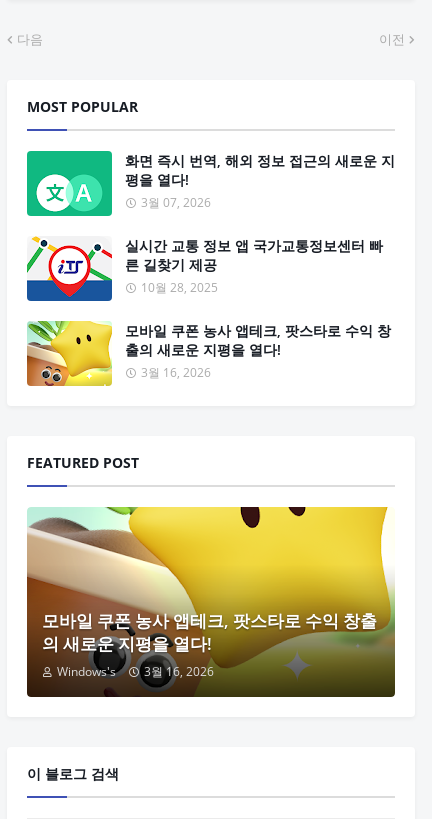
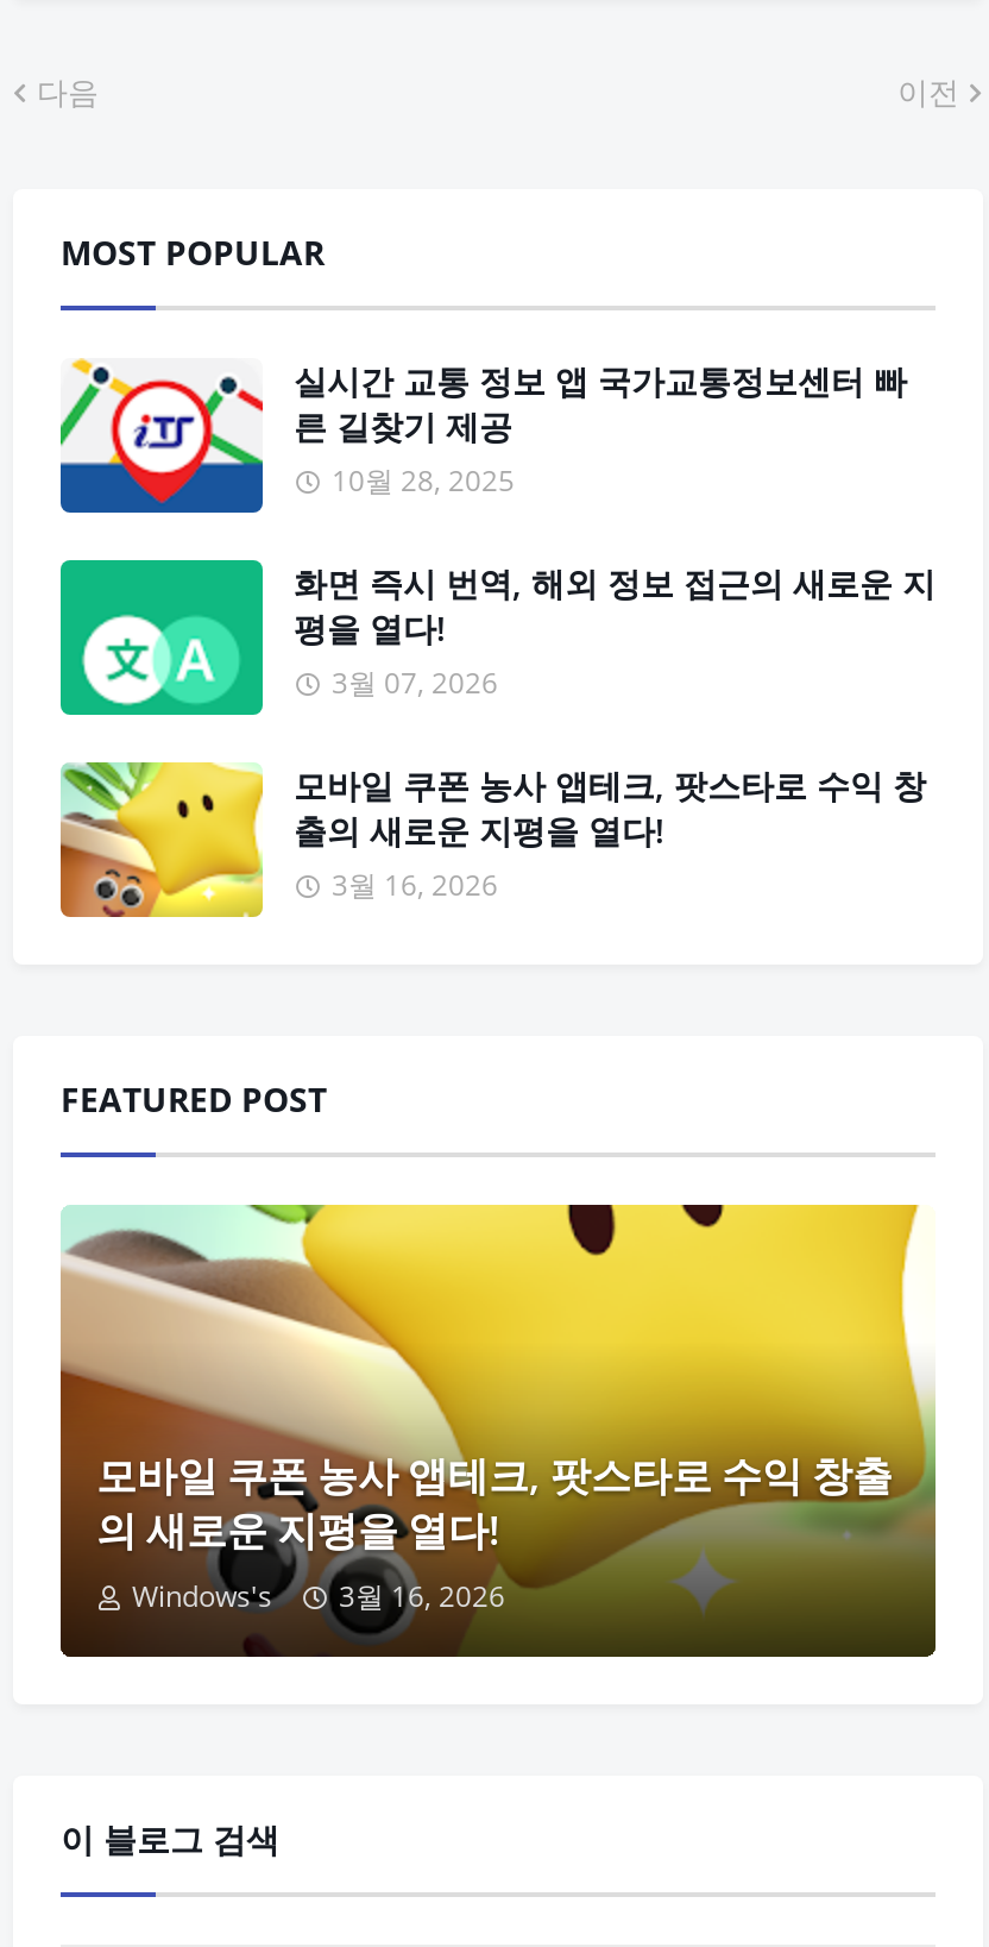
moved [39,151,395,211] -> [89,560,936,703]: [image] | 화면 즉시 번역, 해외 정보 접근의 새로운 지 | 평을 열다! | 3월 07, 2026
moved [26,236,383,302] -> [58,358,907,515]: [image] | 실시간 교통 정보 앱 국가교통정보센터 빠 | 른 길찾기 제공 | 10월 28, 2025

